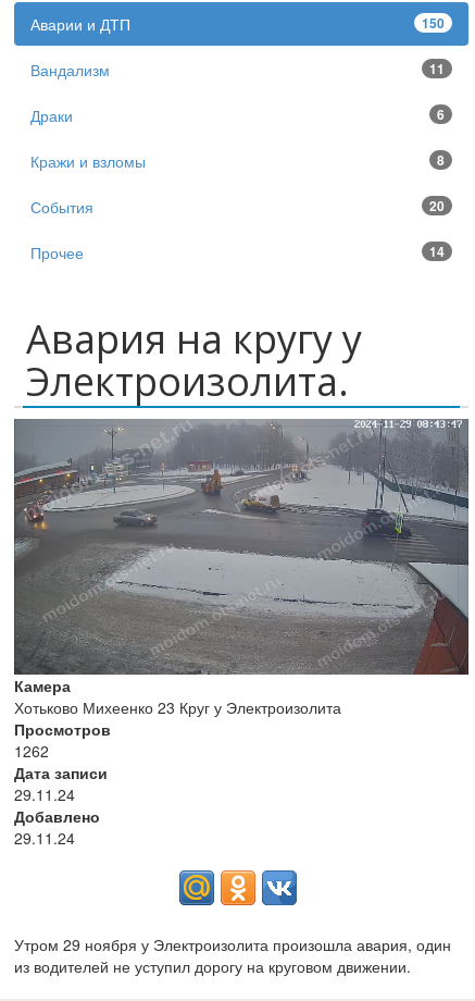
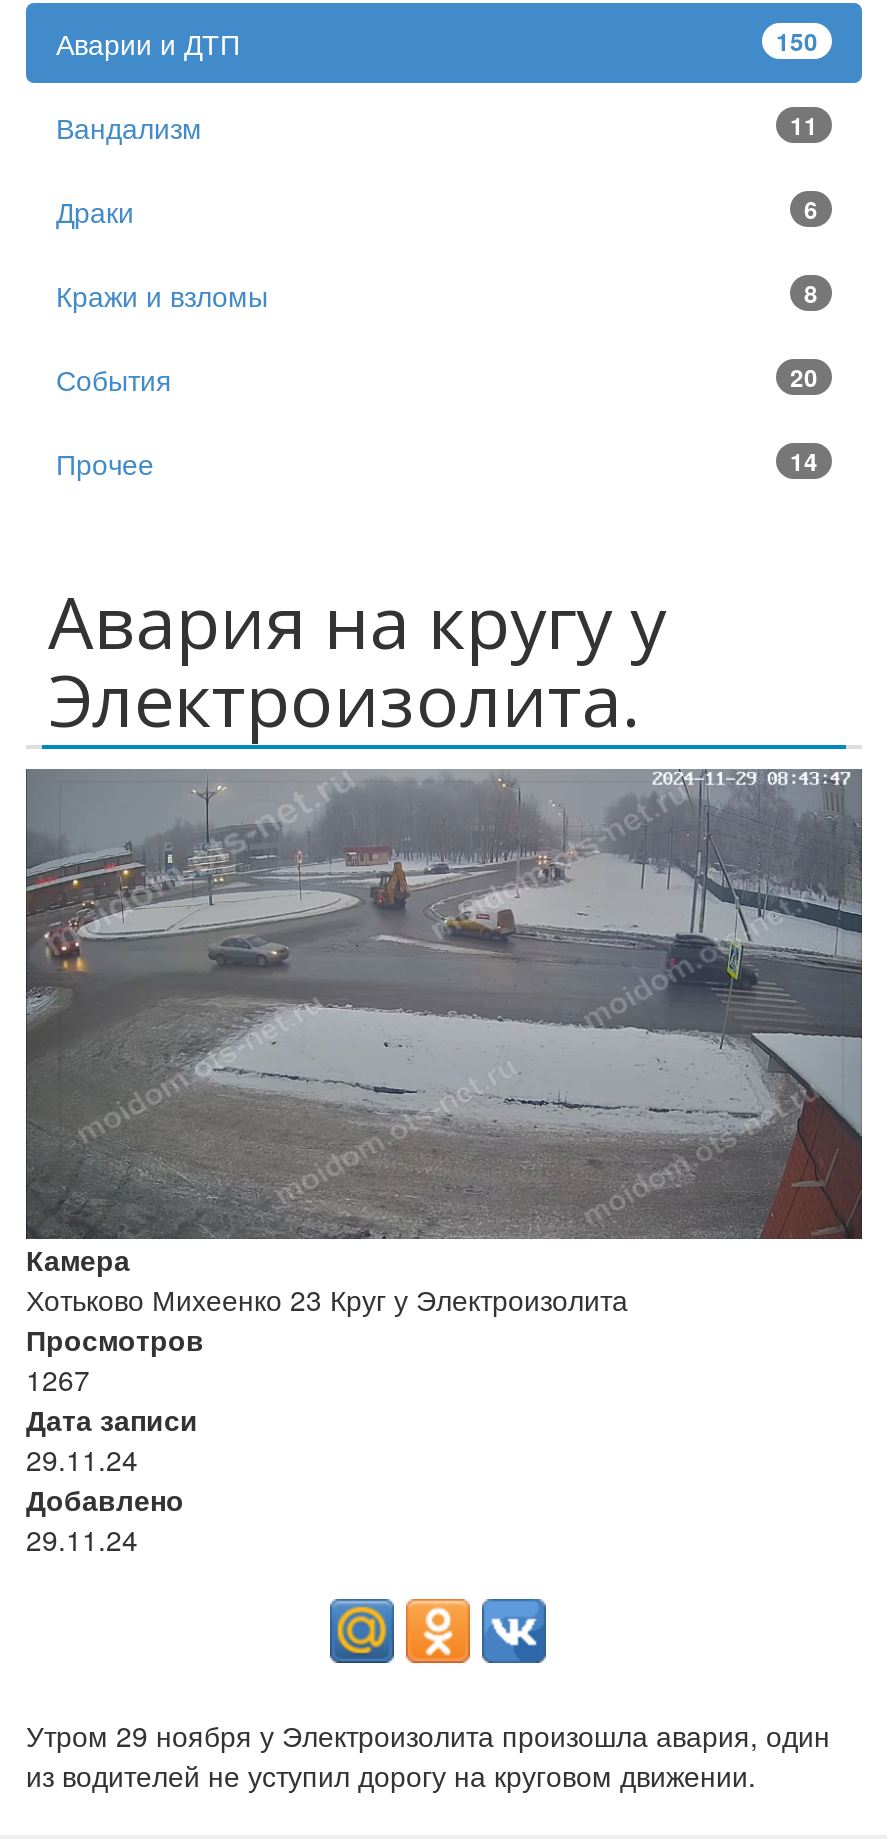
[14,740,49,762] 1262 -> [26,1359,90,1399] 1267

